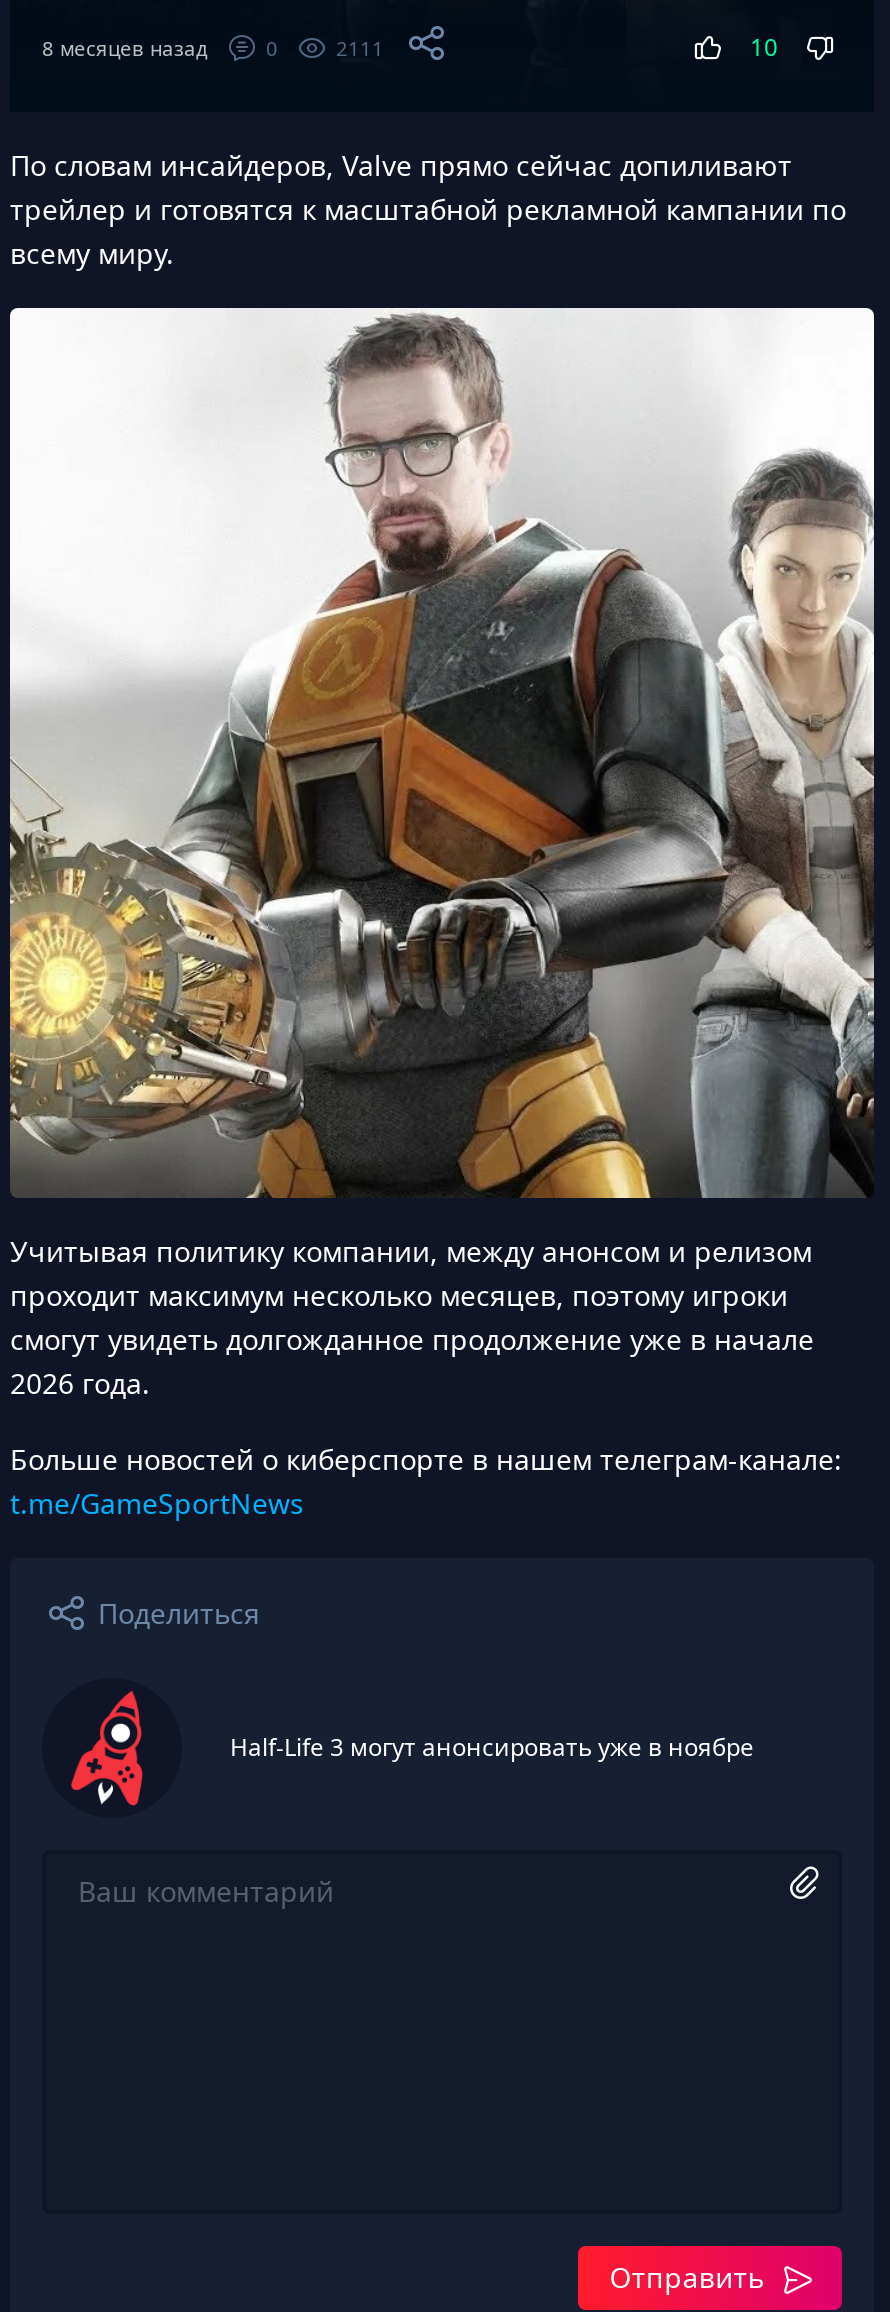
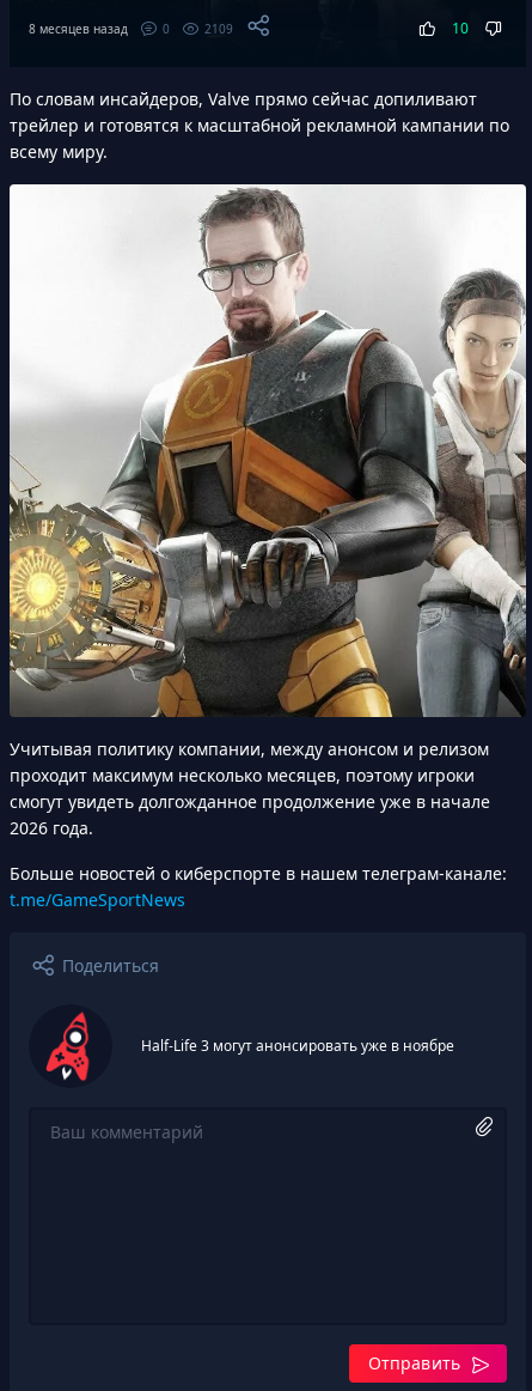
[336,34,384,62] 2111 -> [204,20,233,37] 2109

